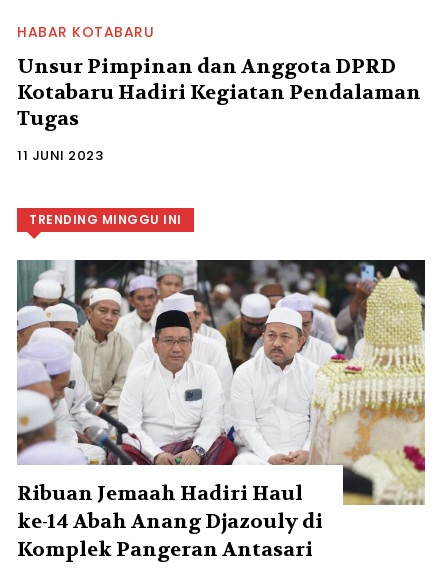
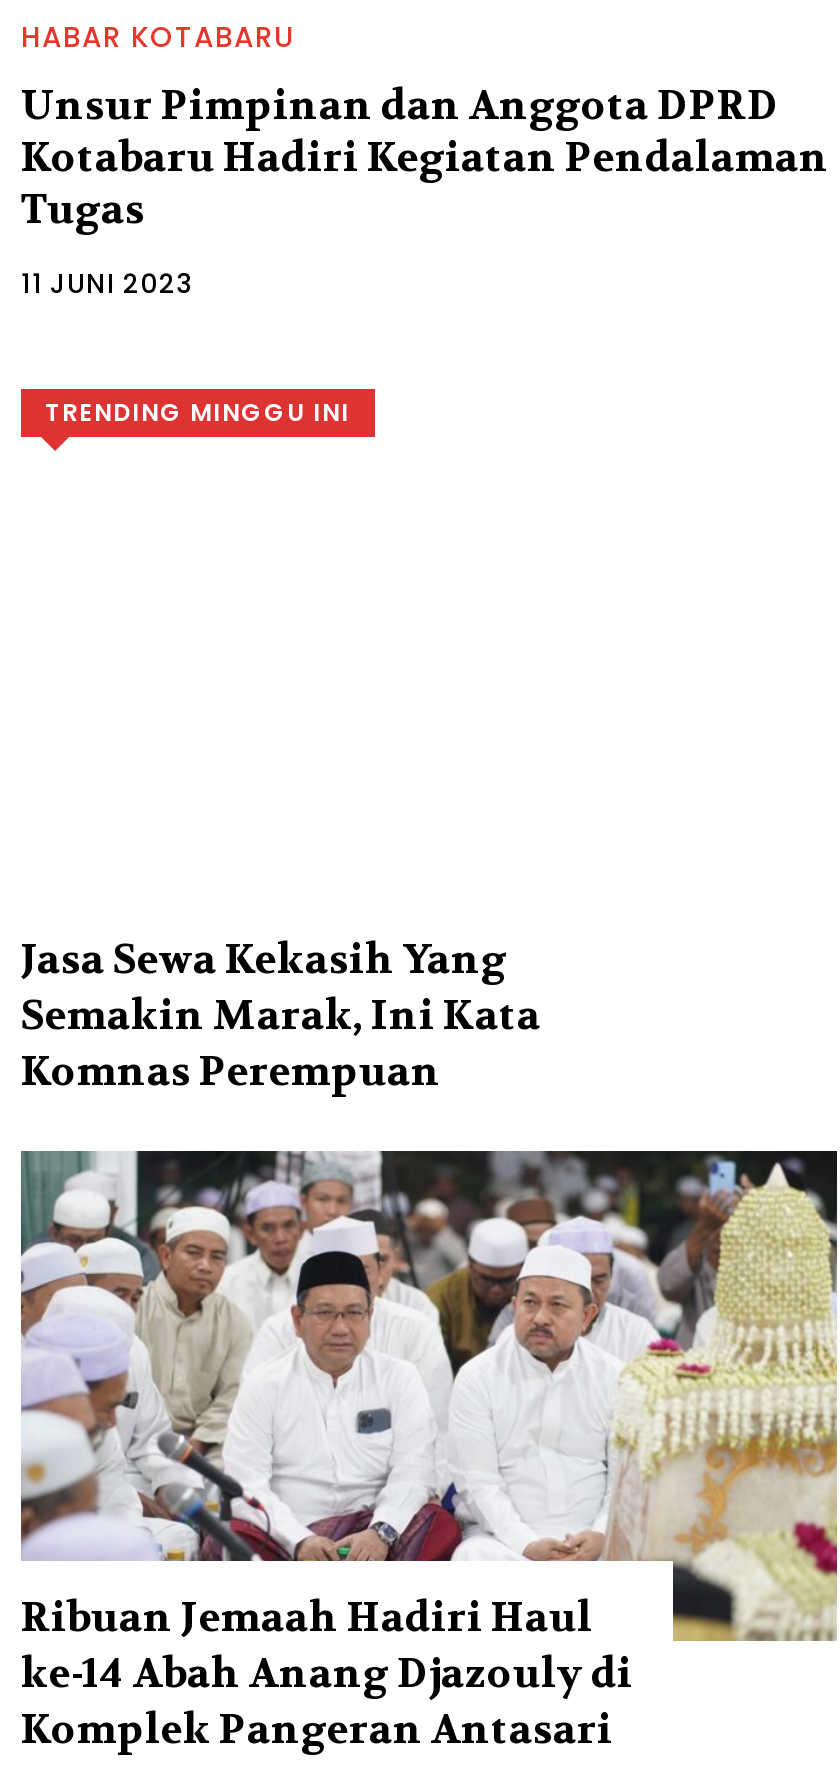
none -> [21,935,541,1097] Jasa Sewa Kekasih Yang | Semakin Marak, Ini Kata | Komnas Perempuan

